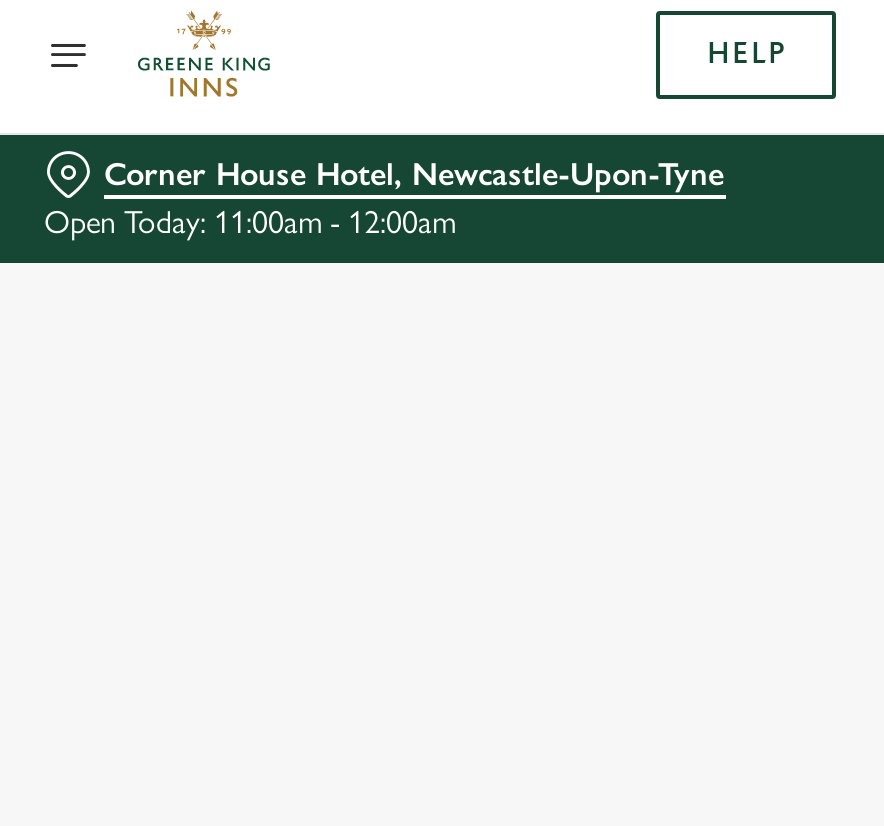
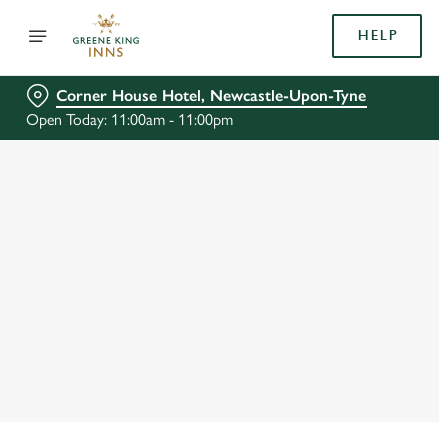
[44,203,456,241] Open Today: 11:00am - 12:00am -> [26,110,233,129] Open Today: 11:00am - 11:00pm

